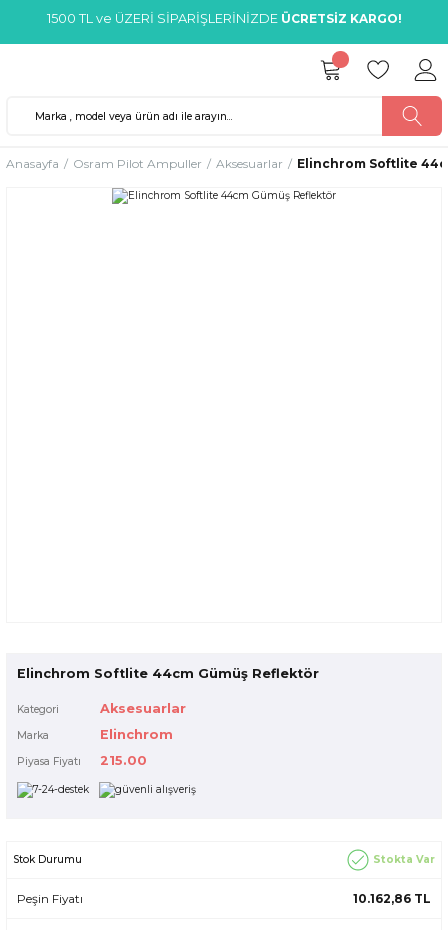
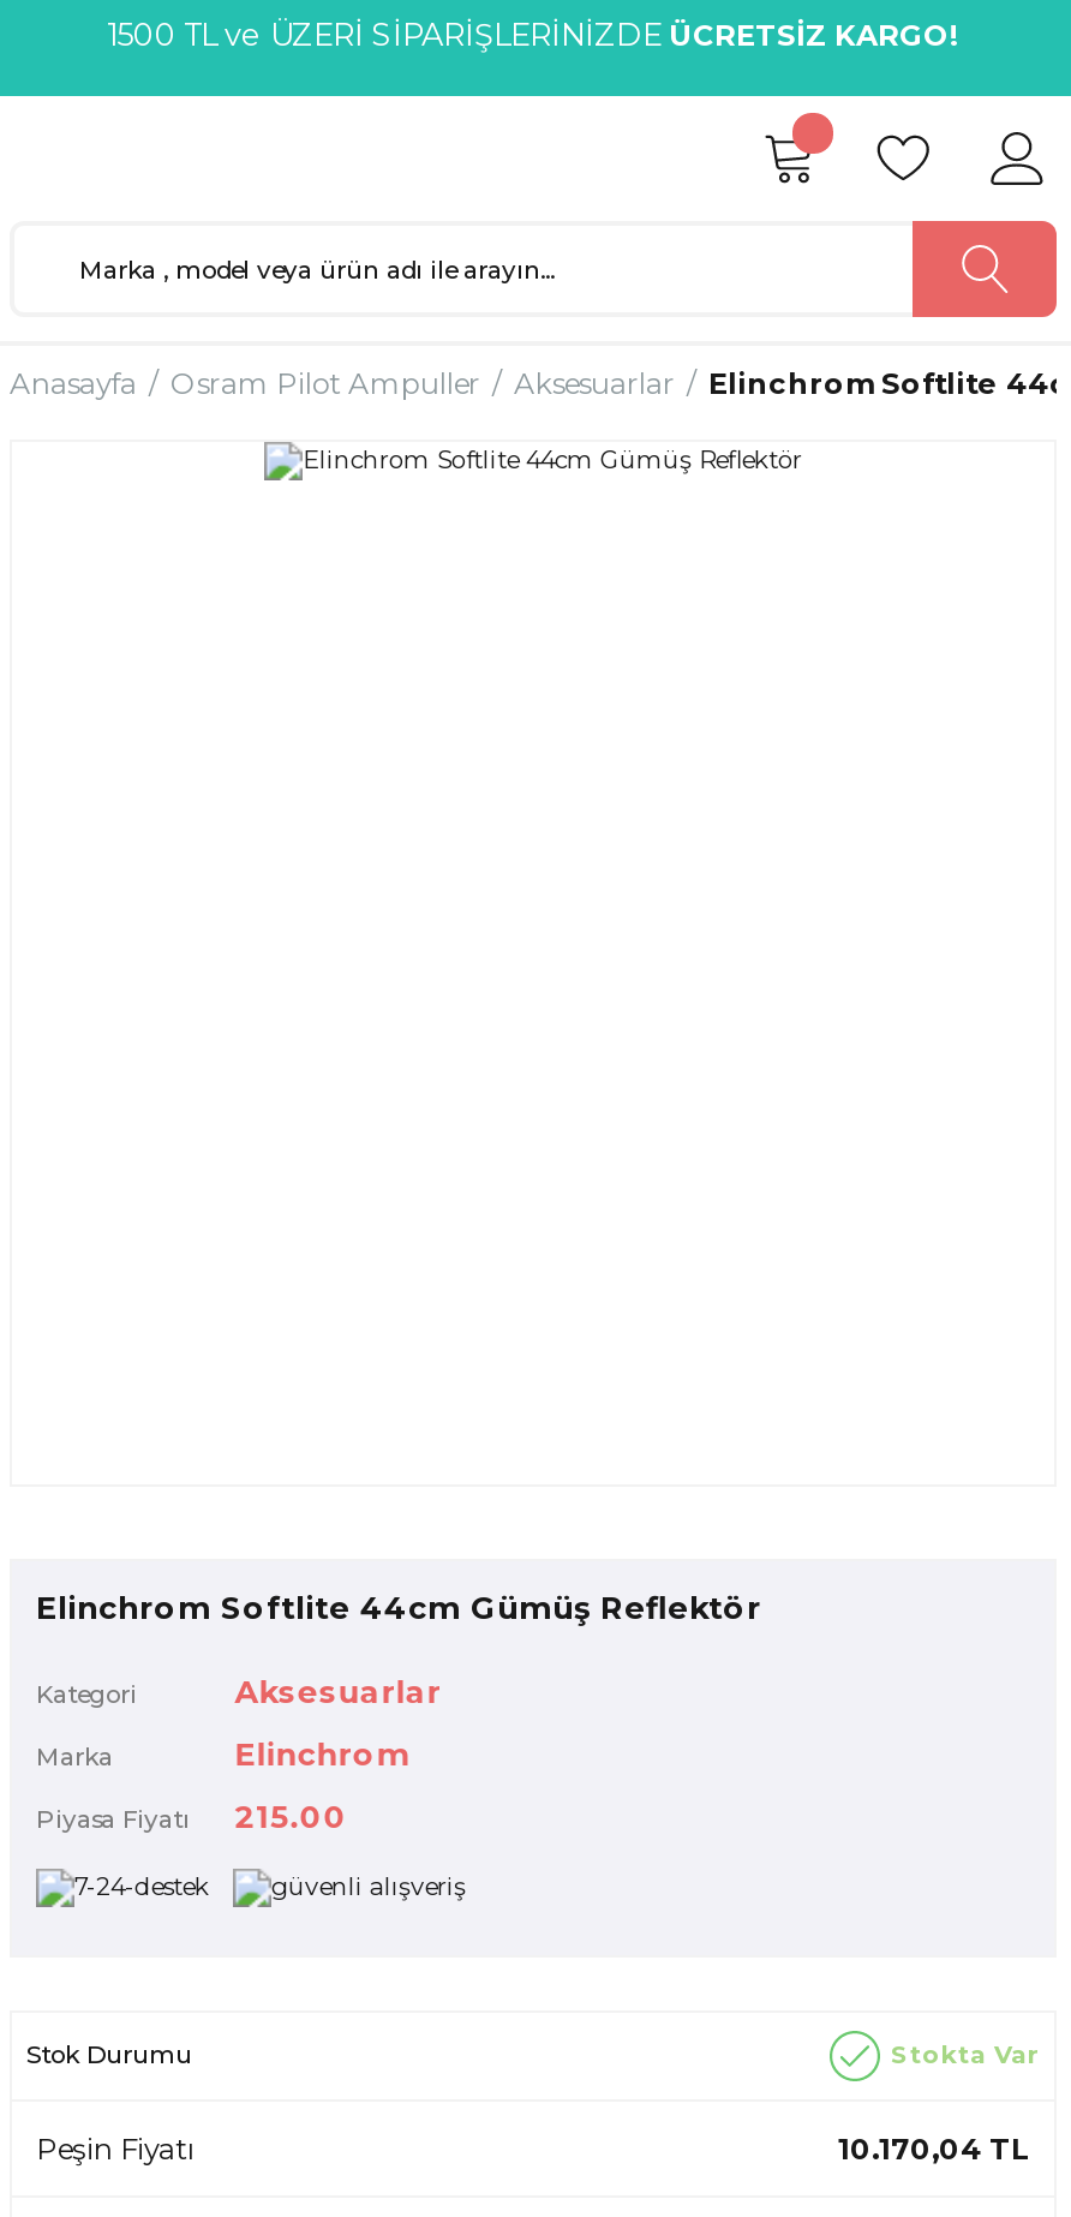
[353,891,431,906] 10.162,86 TL -> [838,2131,1030,2167] 10.170,04 TL

